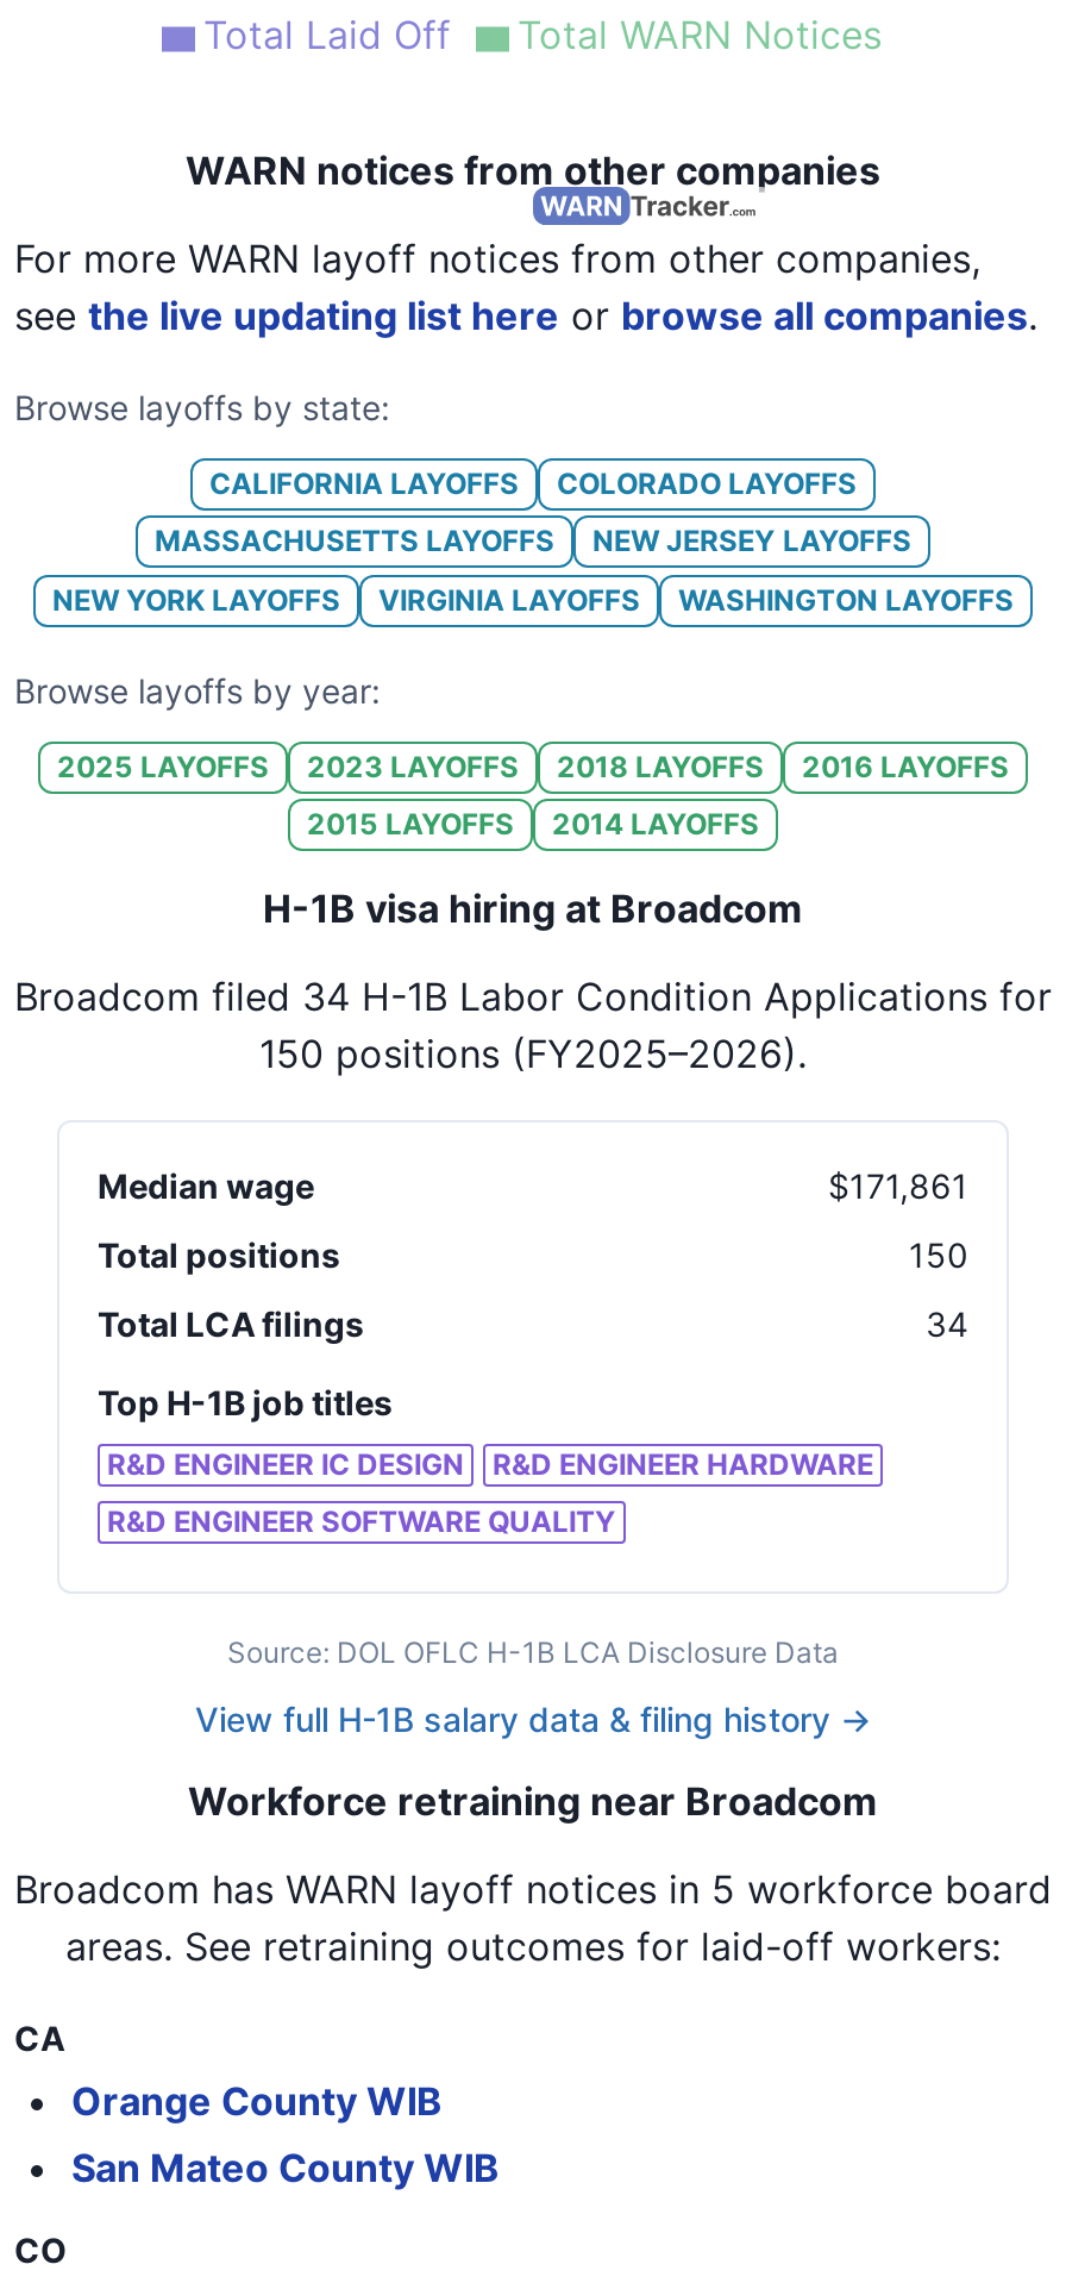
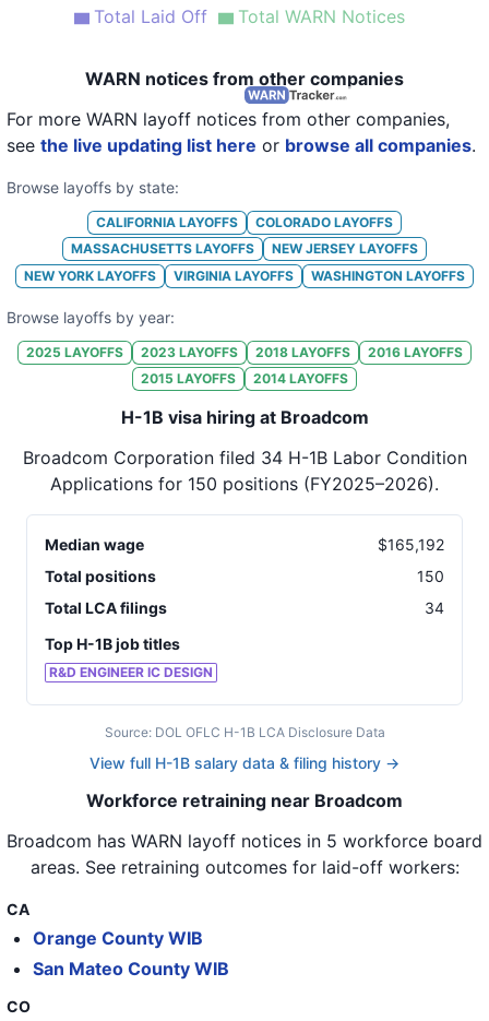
[14,973,1052,1078] Broadcom filed 34 H-1B Labor Condition Applications for | 150 positions (FY2025–2026). -> [22,447,467,495] Broadcom Corporation filed 34 H-1B Labor Condition | Applications for 150 positions (FY2025–2026).
[828,1166,968,1206] $171,861 -> [378,535,444,554] $165,192
[107,1446,873,1540] R&D ENGINEER HARDWARE | R&D ENGINEER SOFTWARE QUALITY -> none

